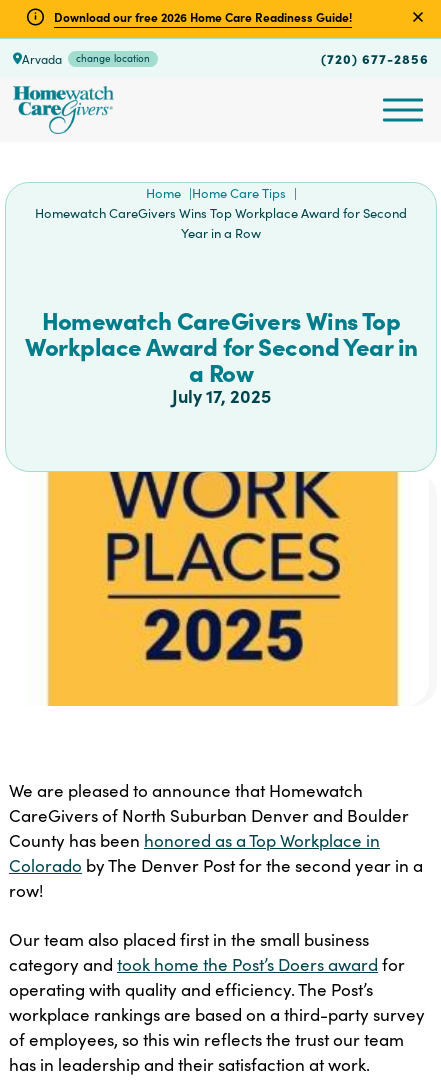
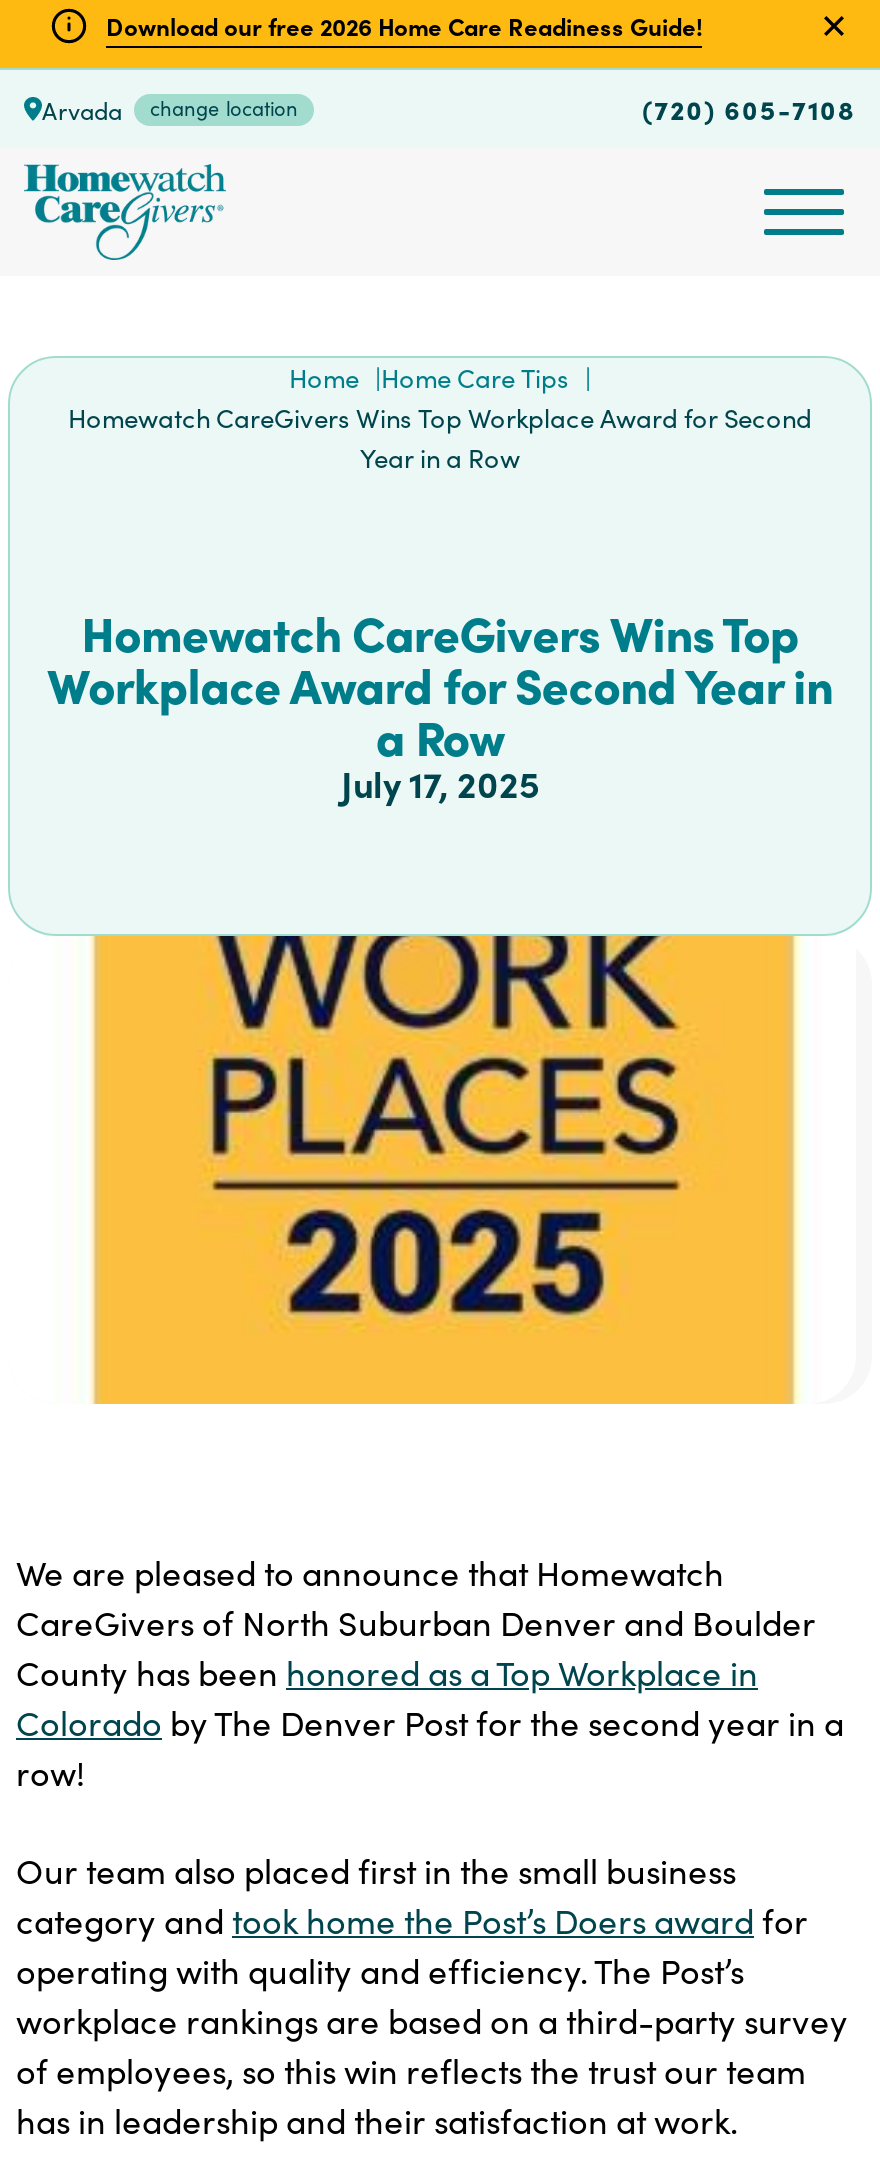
[321,49,429,67] (720) 677-2856 -> [642,90,856,126] (720) 605-7108

